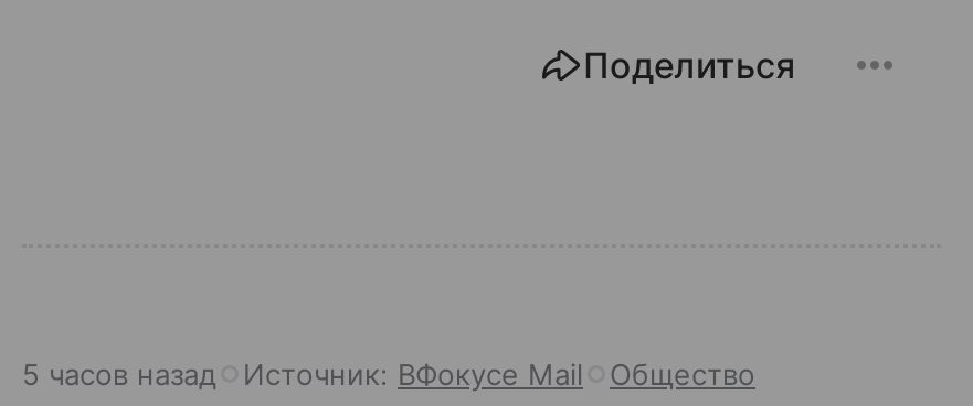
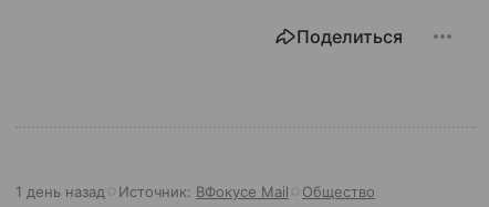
[22,357,755,392] 5 часов назад Источник: ВФокусе Mail Общество -> [15,182,375,200] 1 день назад Источник: ВФокусе Mail Общество

